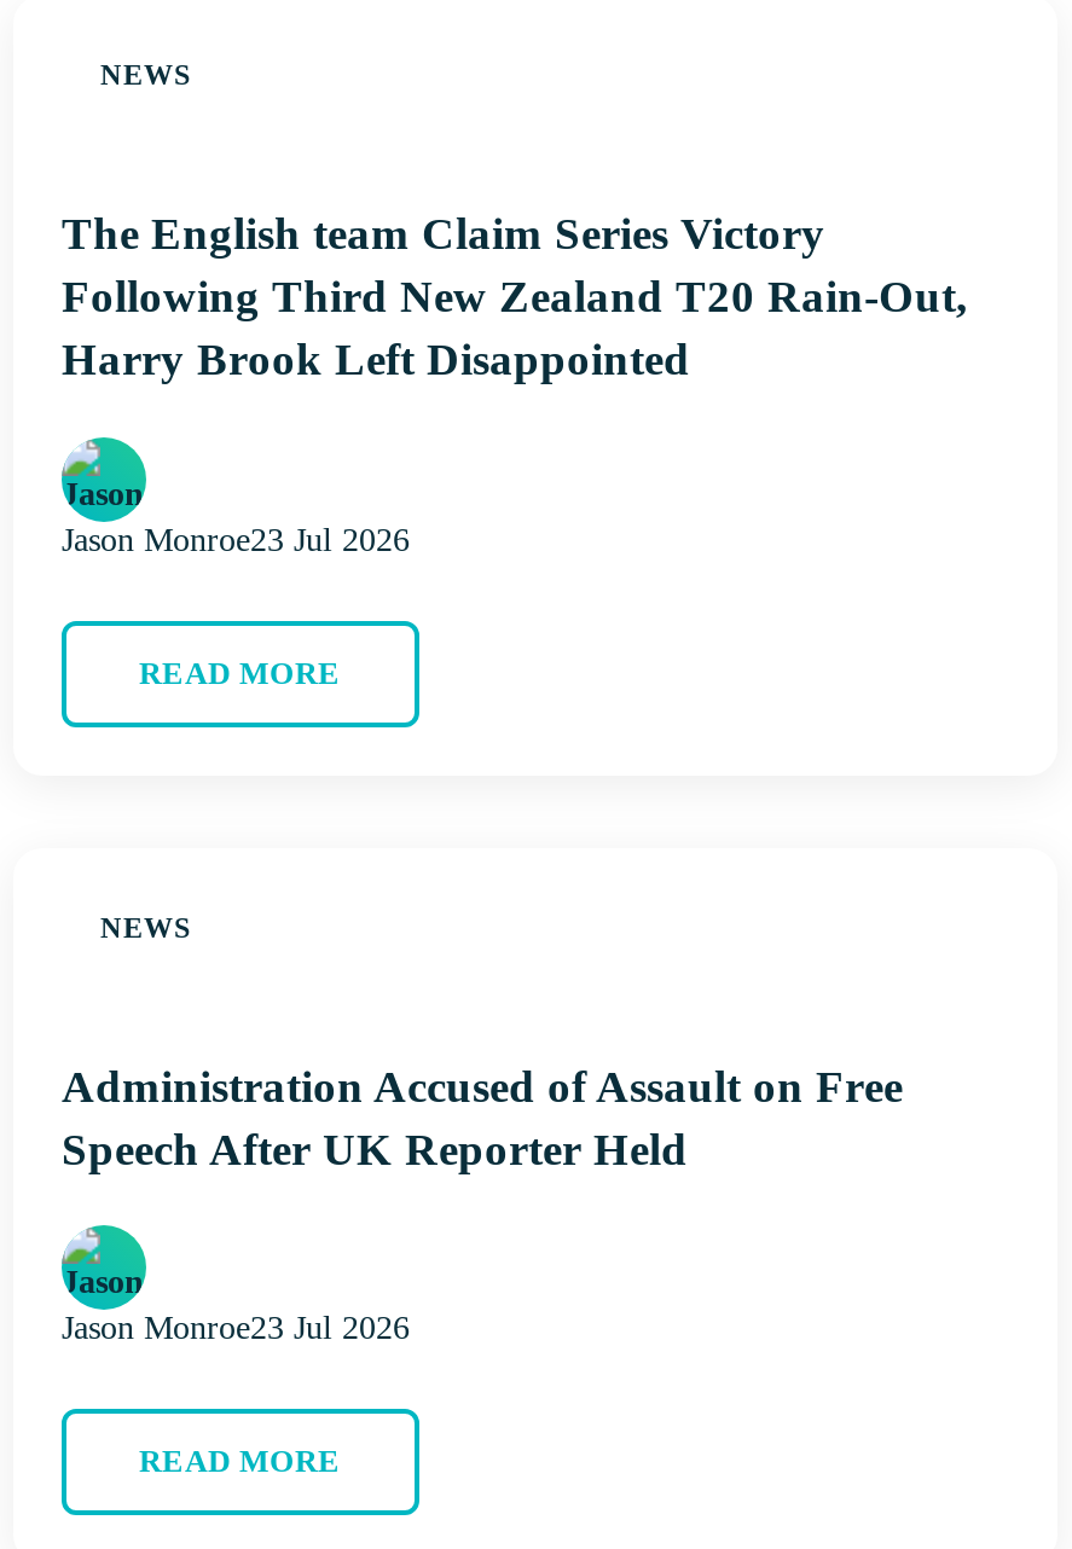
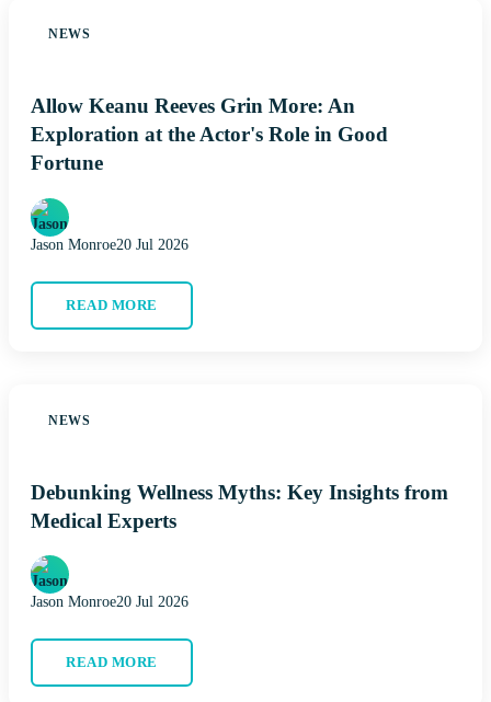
[62,208,968,384] The English team Claim Series Victory | Following Third New Zealand T20 Rain-Out, | Harry Brook Left Disappointed -> [31,94,388,174] Allow Keanu Reeves Grin More: An | Exploration at the Actor's Role in Good | Fortune
[62,521,410,558] Jason Monroe23 Jul 2026 -> [31,236,189,253] Jason Monroe20 Jul 2026
[62,1060,903,1173] Administration Accused of Assault on Free | Speech After UK Reporter Held -> [31,480,448,532] Debunking Wellness Myths: Key Insights from | Medical Experts
[62,1310,410,1347] Jason Monroe23 Jul 2026 -> [31,594,189,610] Jason Monroe20 Jul 2026

